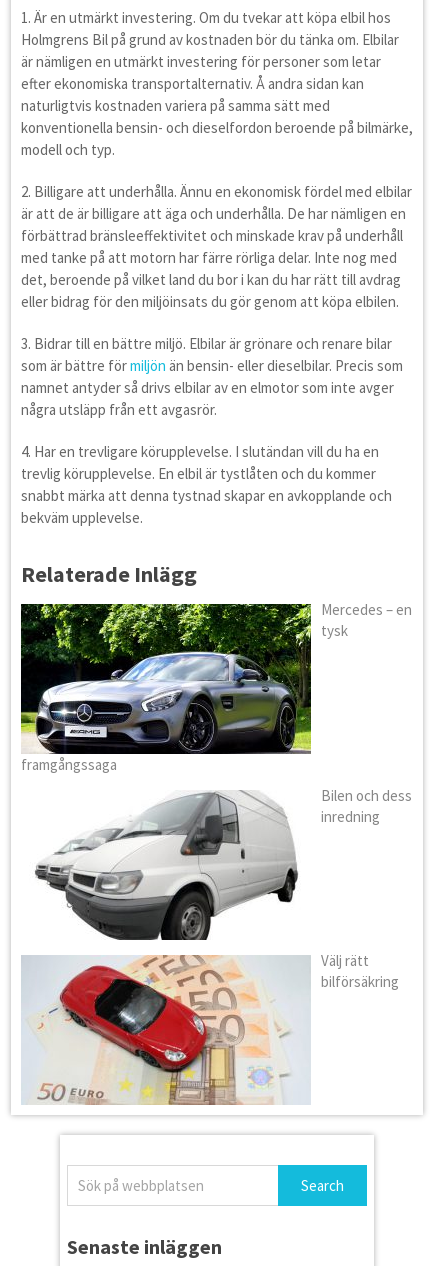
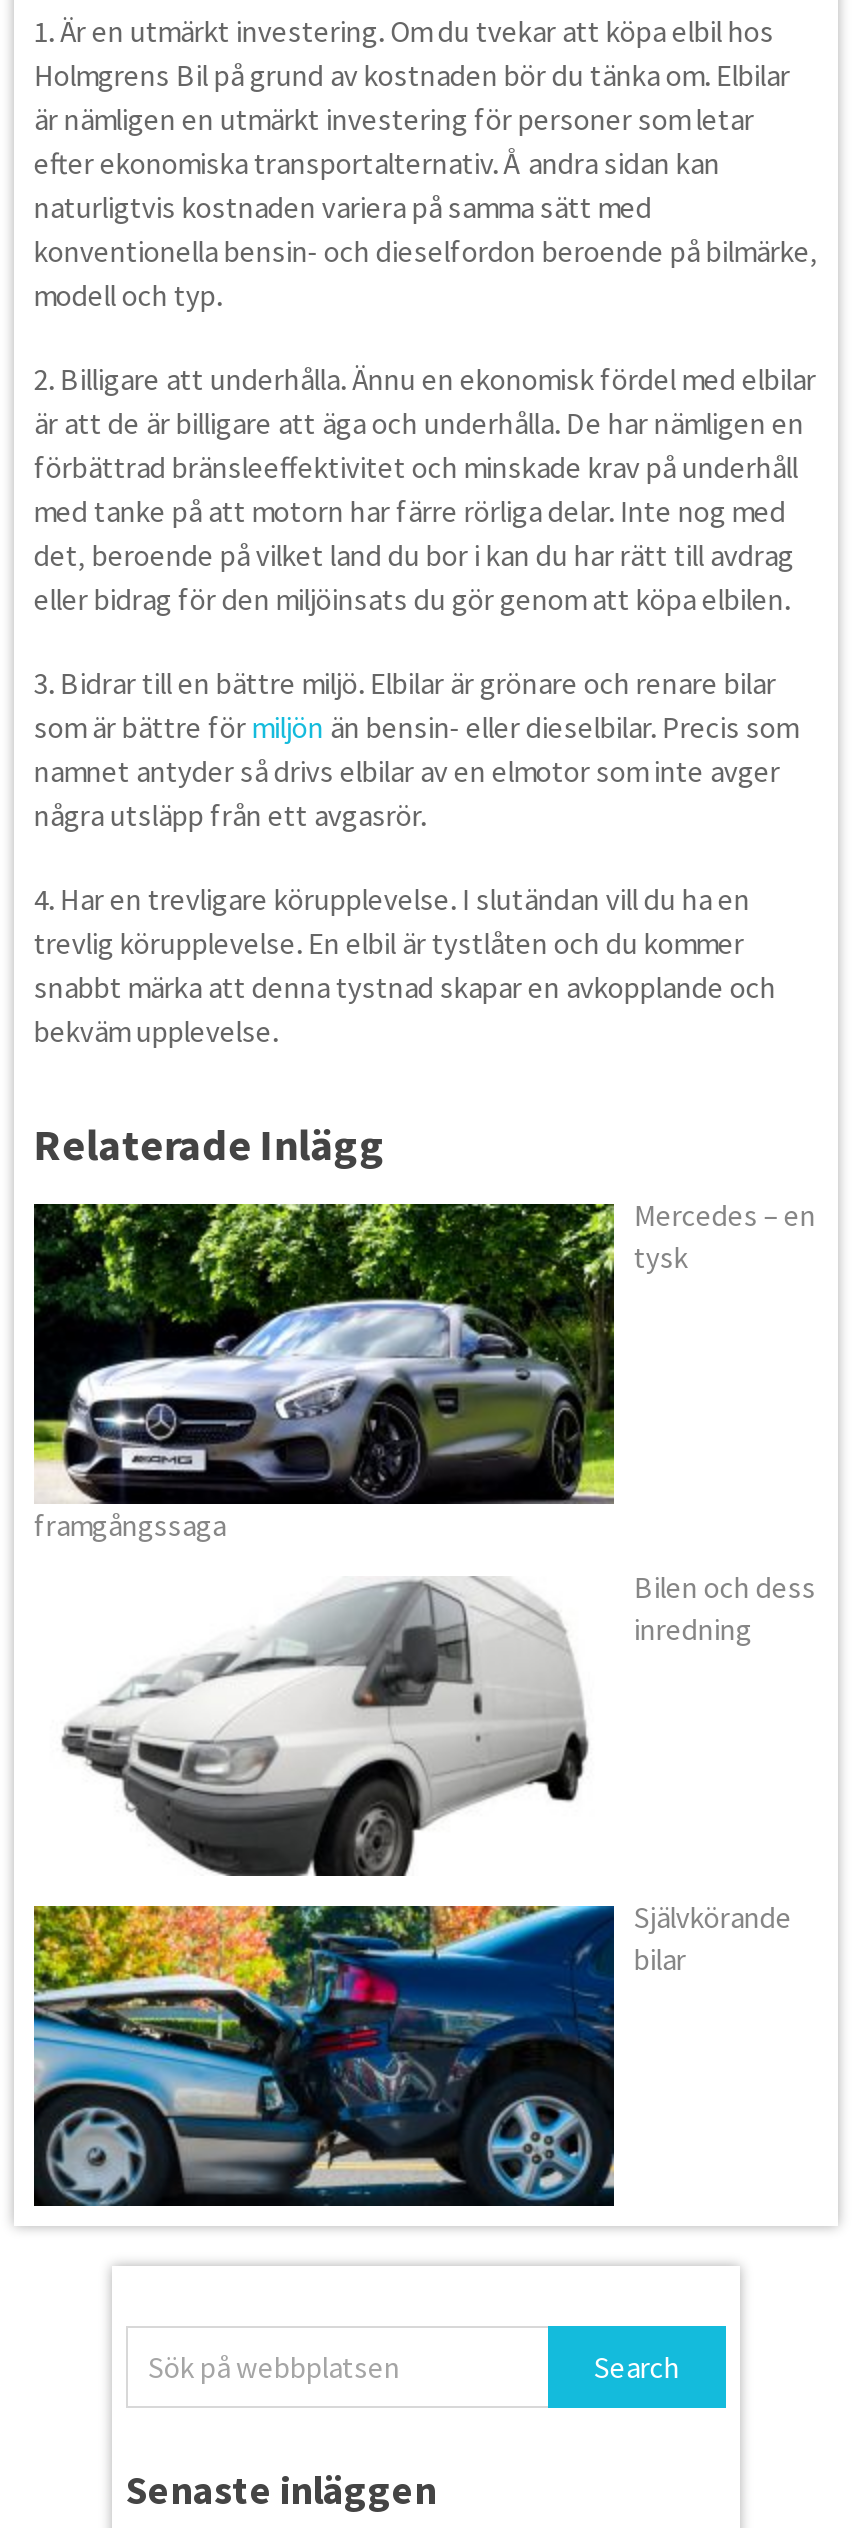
[21,951,399,1106] [image] | Välj rätt | bilförsäkring -> [32,1897,792,2208] [image] | Självkörande | bilar

